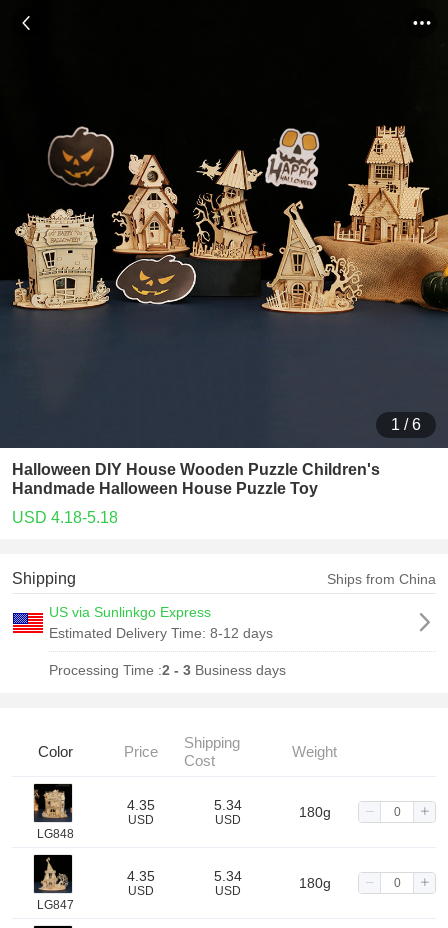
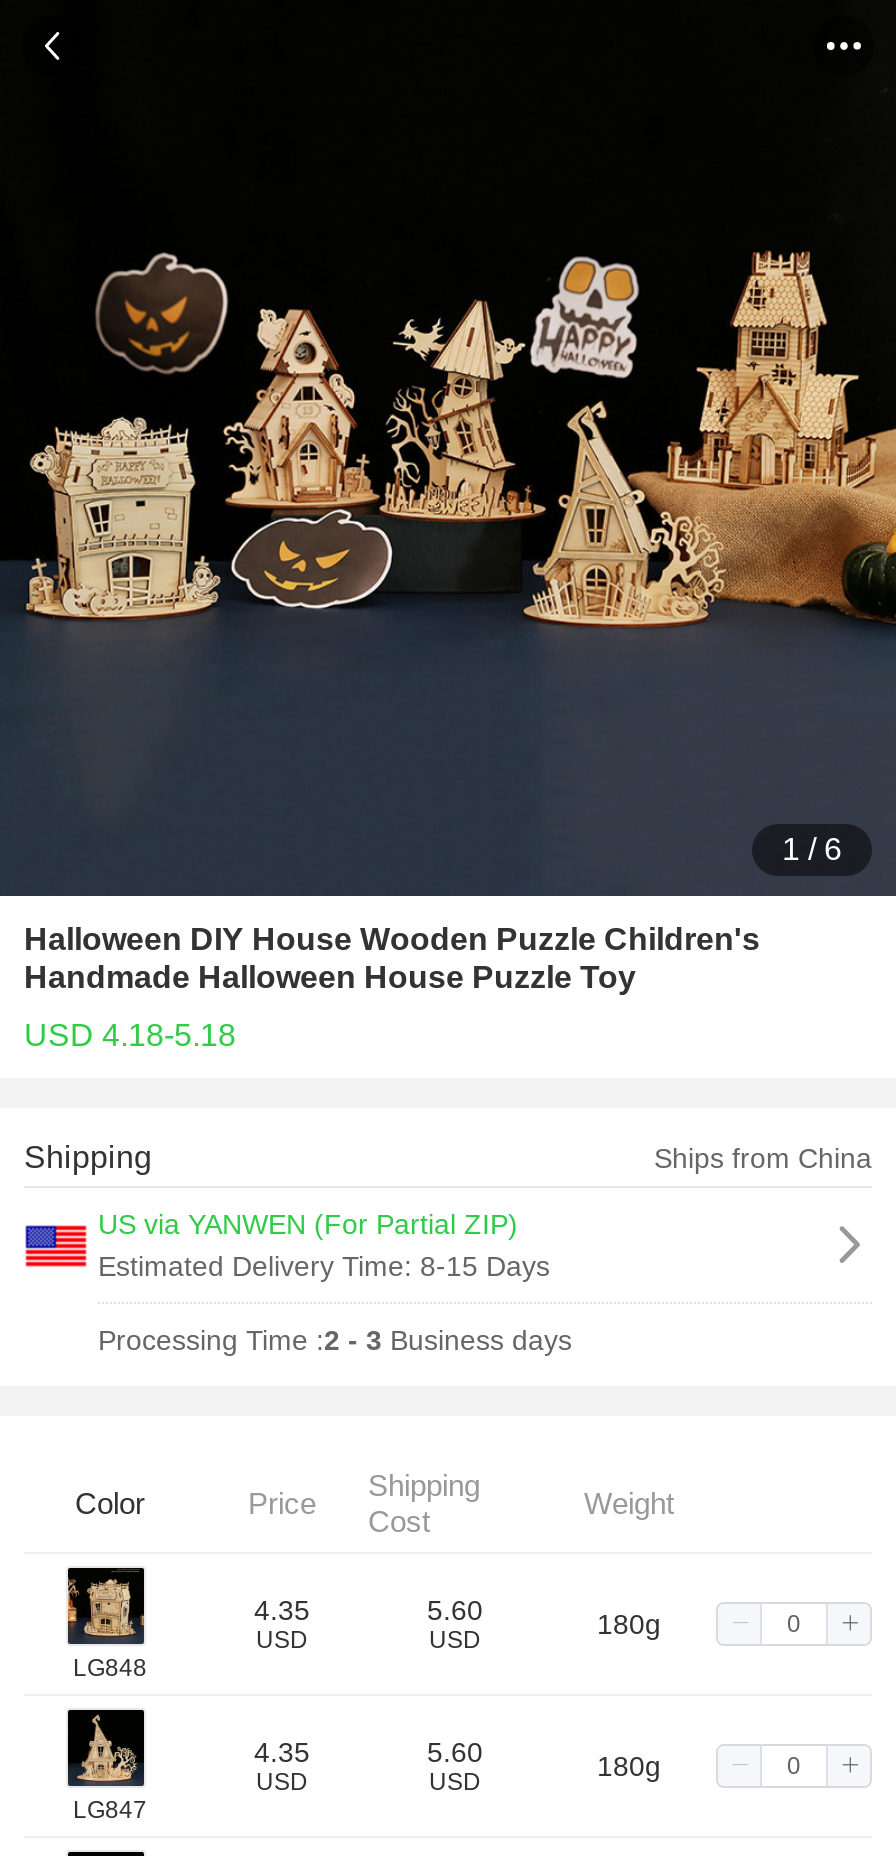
[49,604,273,641] US via Sunlinkgo Express | Estimated Delivery Time: 8-12 days -> [98,1208,550,1282] US via YANWEN (For Partial ZIP) | Estimated Delivery Time: 8-15 Days
[213,797,241,813] 5.34 -> [427,1594,483,1626] 5.60
[213,868,241,884] 5.34 -> [427,1736,483,1768] 5.60

